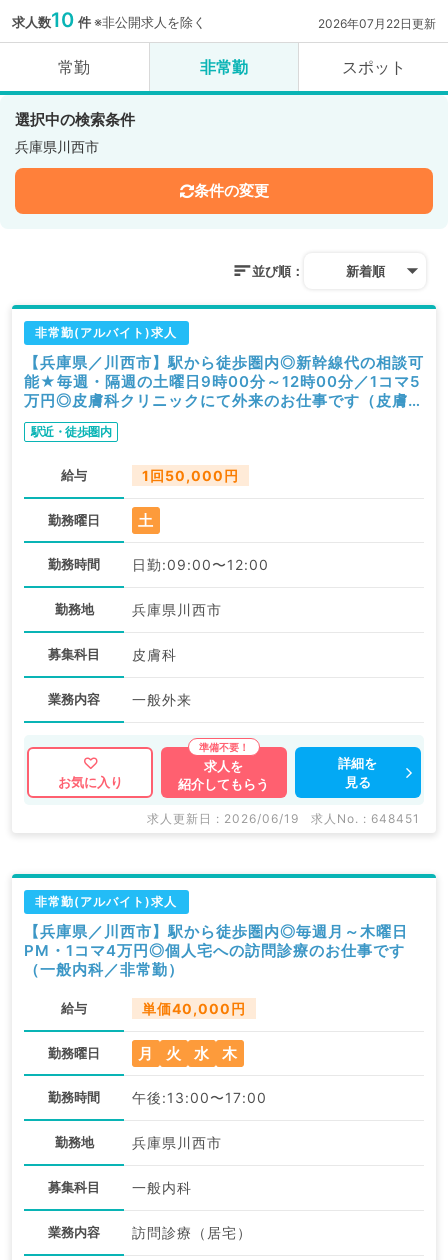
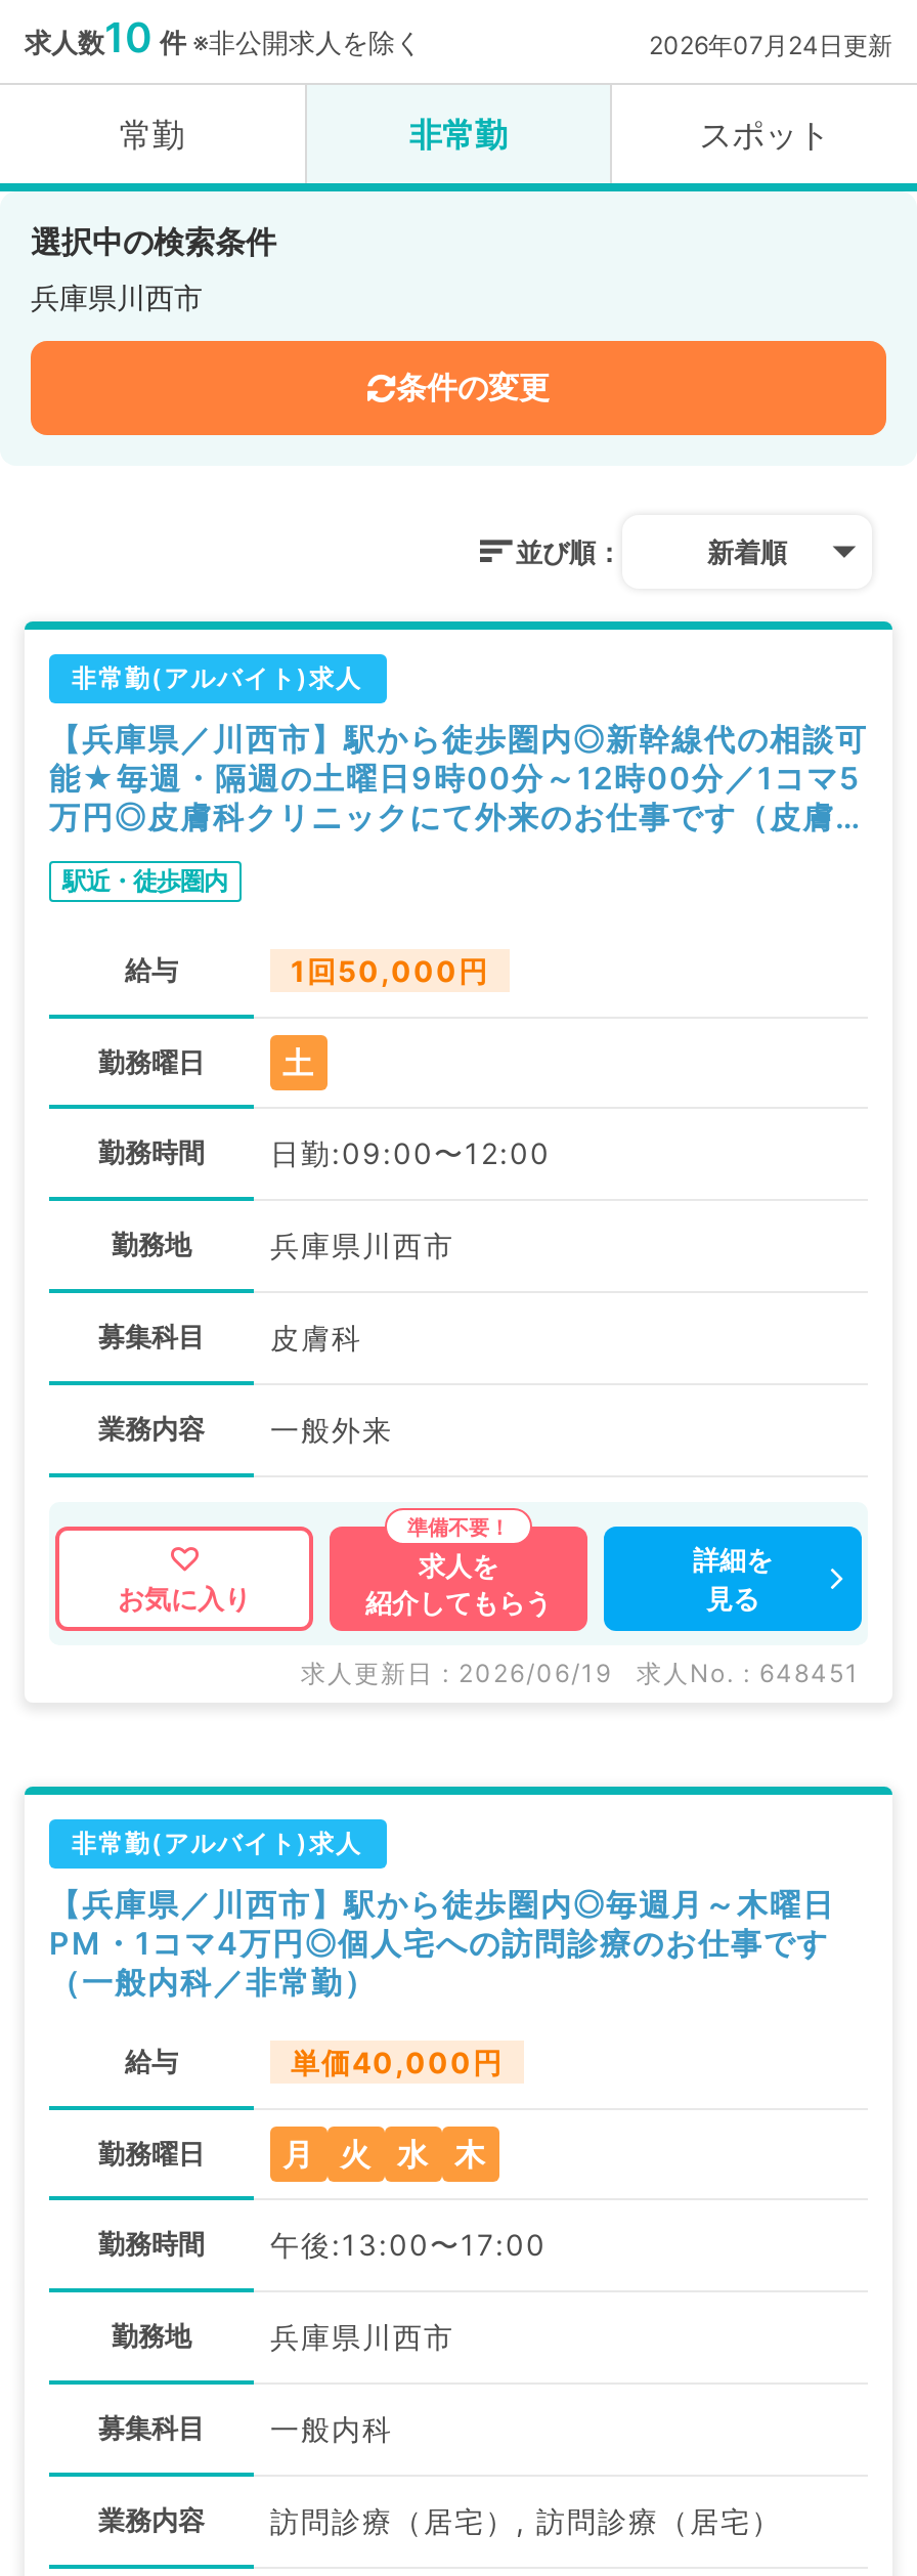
[318,16,436,31] 2026年07月22日更新 -> [649,30,892,60] 2026年07月24日更新
[132,1224,252,1241] 訪問診療（居宅） -> [270,2503,782,2538] 訪問診療（居宅）, 訪問診療（居宅）

